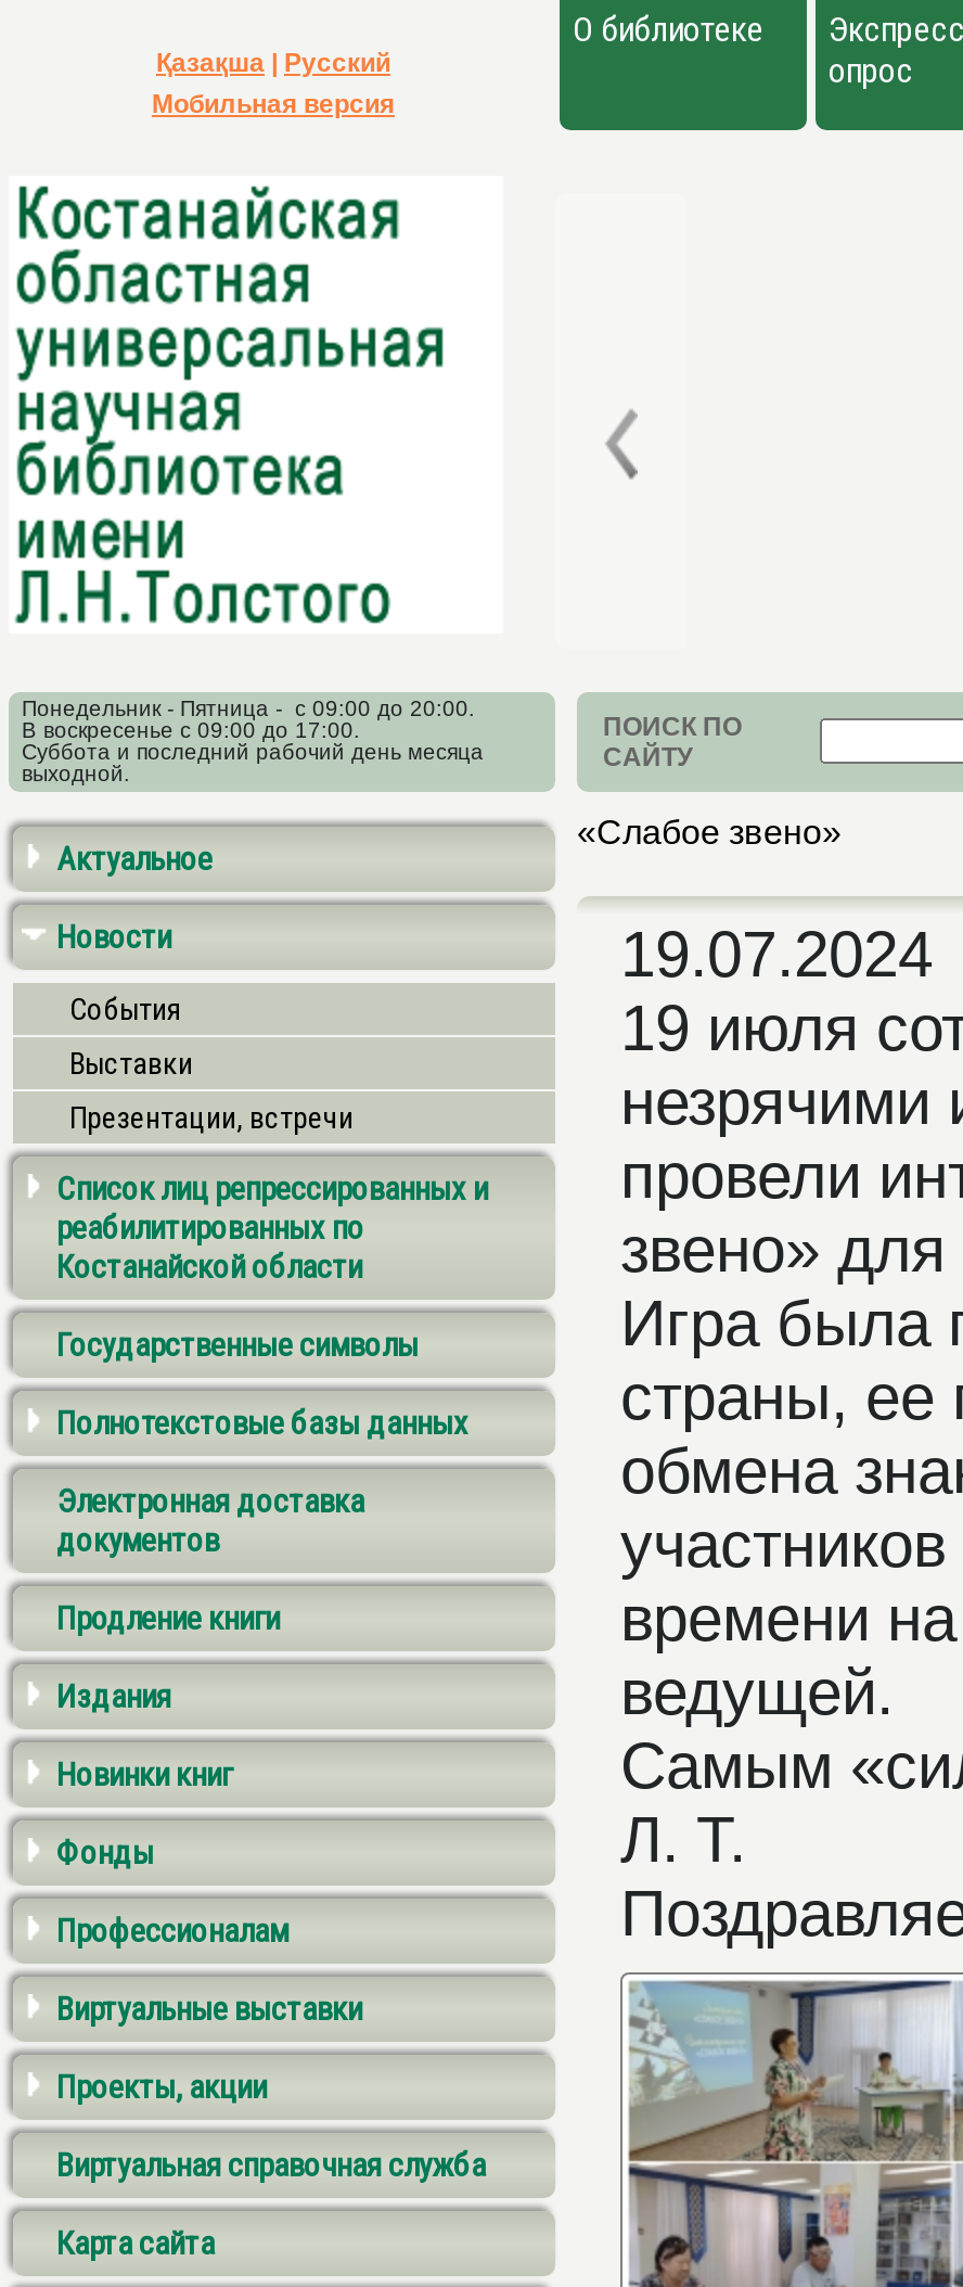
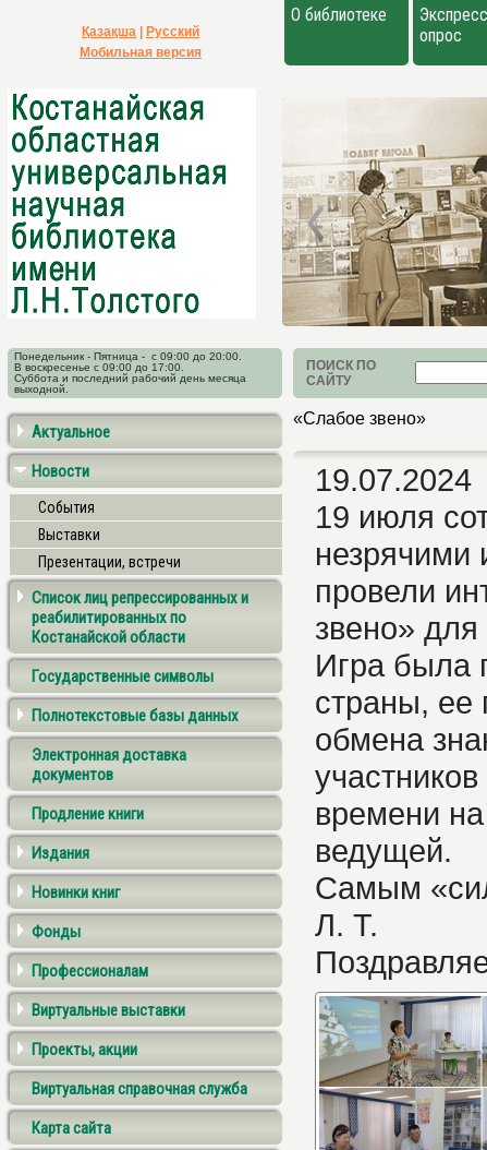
none -> [281,97,484,327] [image]

